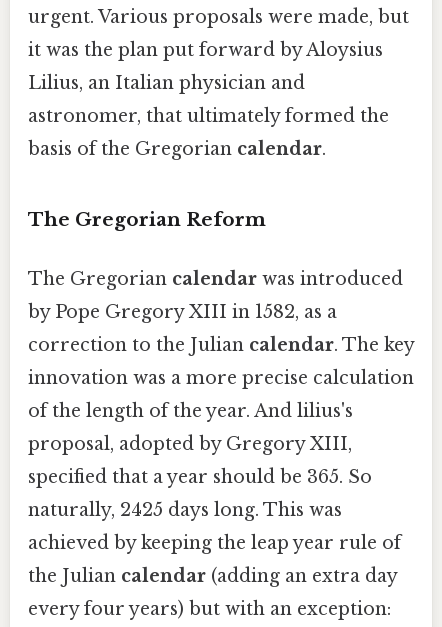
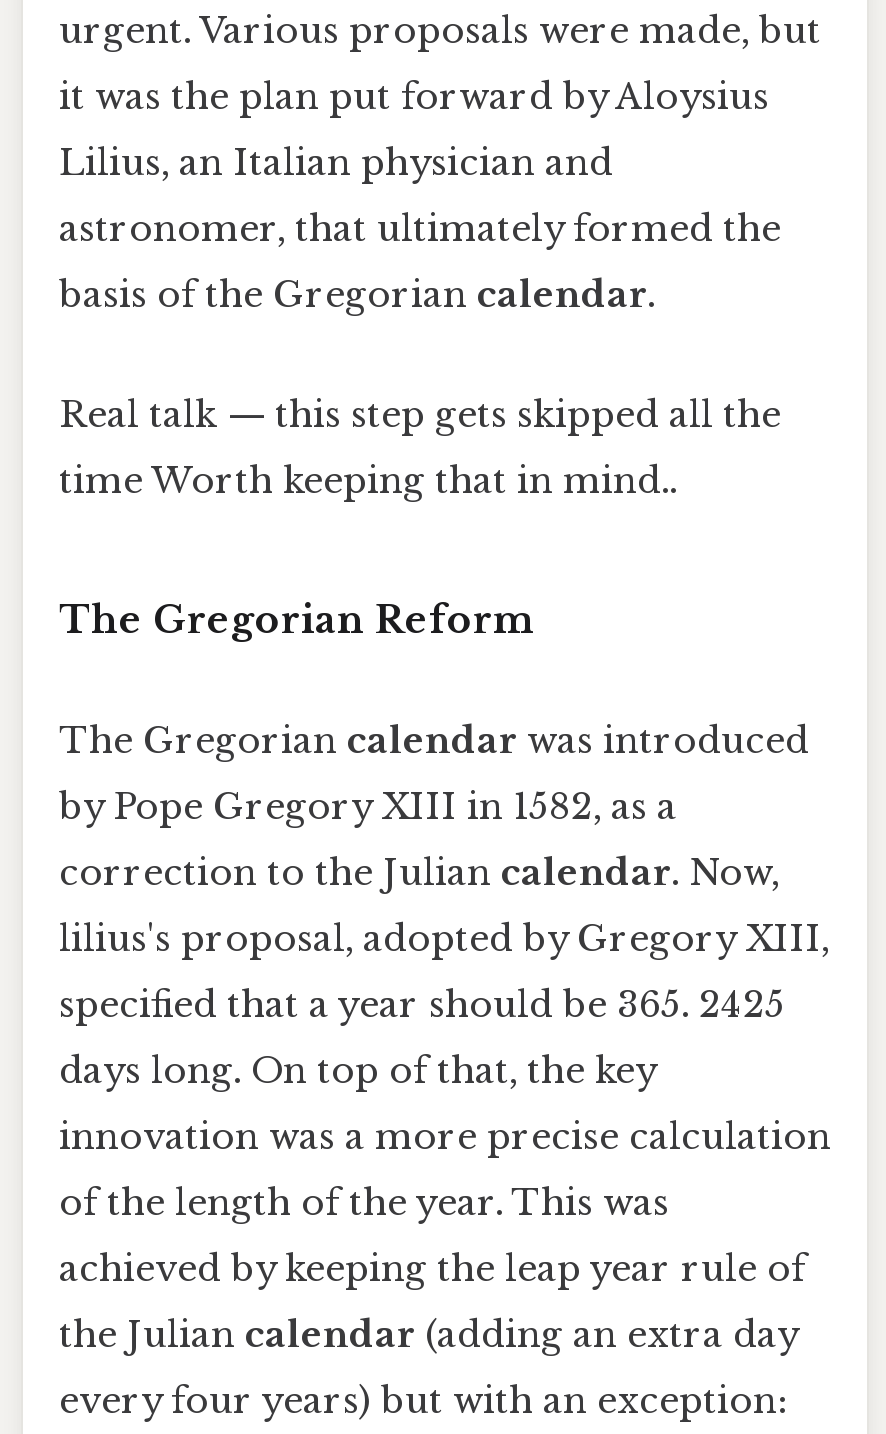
none -> [59,392,781,502] Real talk — this step gets skipped all the | time Worth keeping that in mind..
[28,334,414,356] correction to the Julian calendar. The key -> [59,850,829,1092] correction to the Julian calendar. Now, | lilius's proposal, adopted by Gregory XIII, | specified that a year should be 365. 2425 | days long. On top of that, the key
moved [28,367,414,389] -> [59,1114,831,1158]: innovation was a more precise calculation
[28,400,372,521] of the length of the year. And lilius's | proposal, adopted by Gregory XIII, | specified that a year should be 365. So | naturally, 2425 days long. This was -> [59,1180,669,1224] of the length of the year. This was

